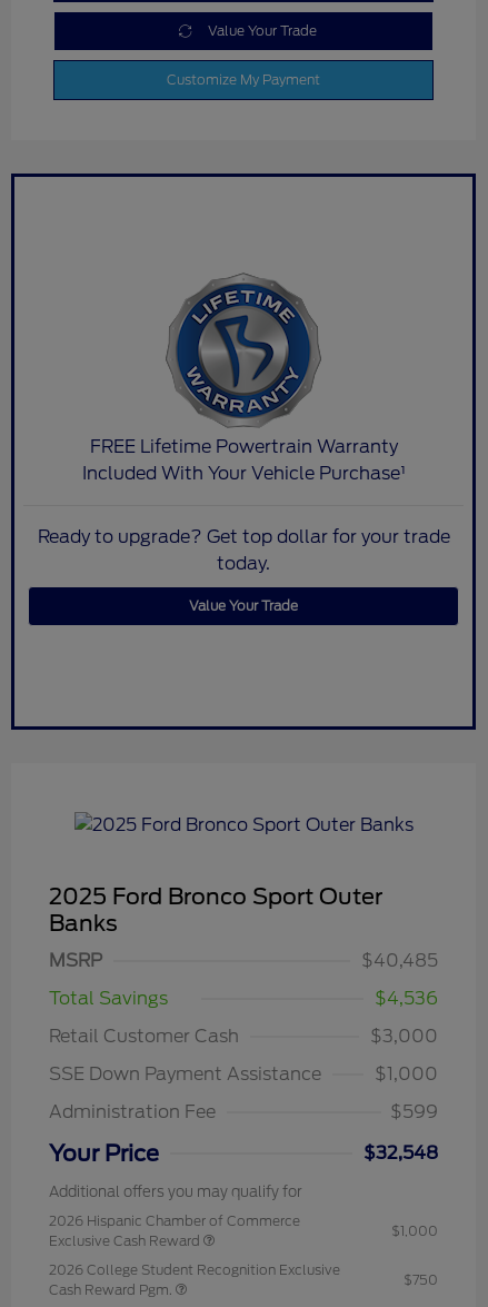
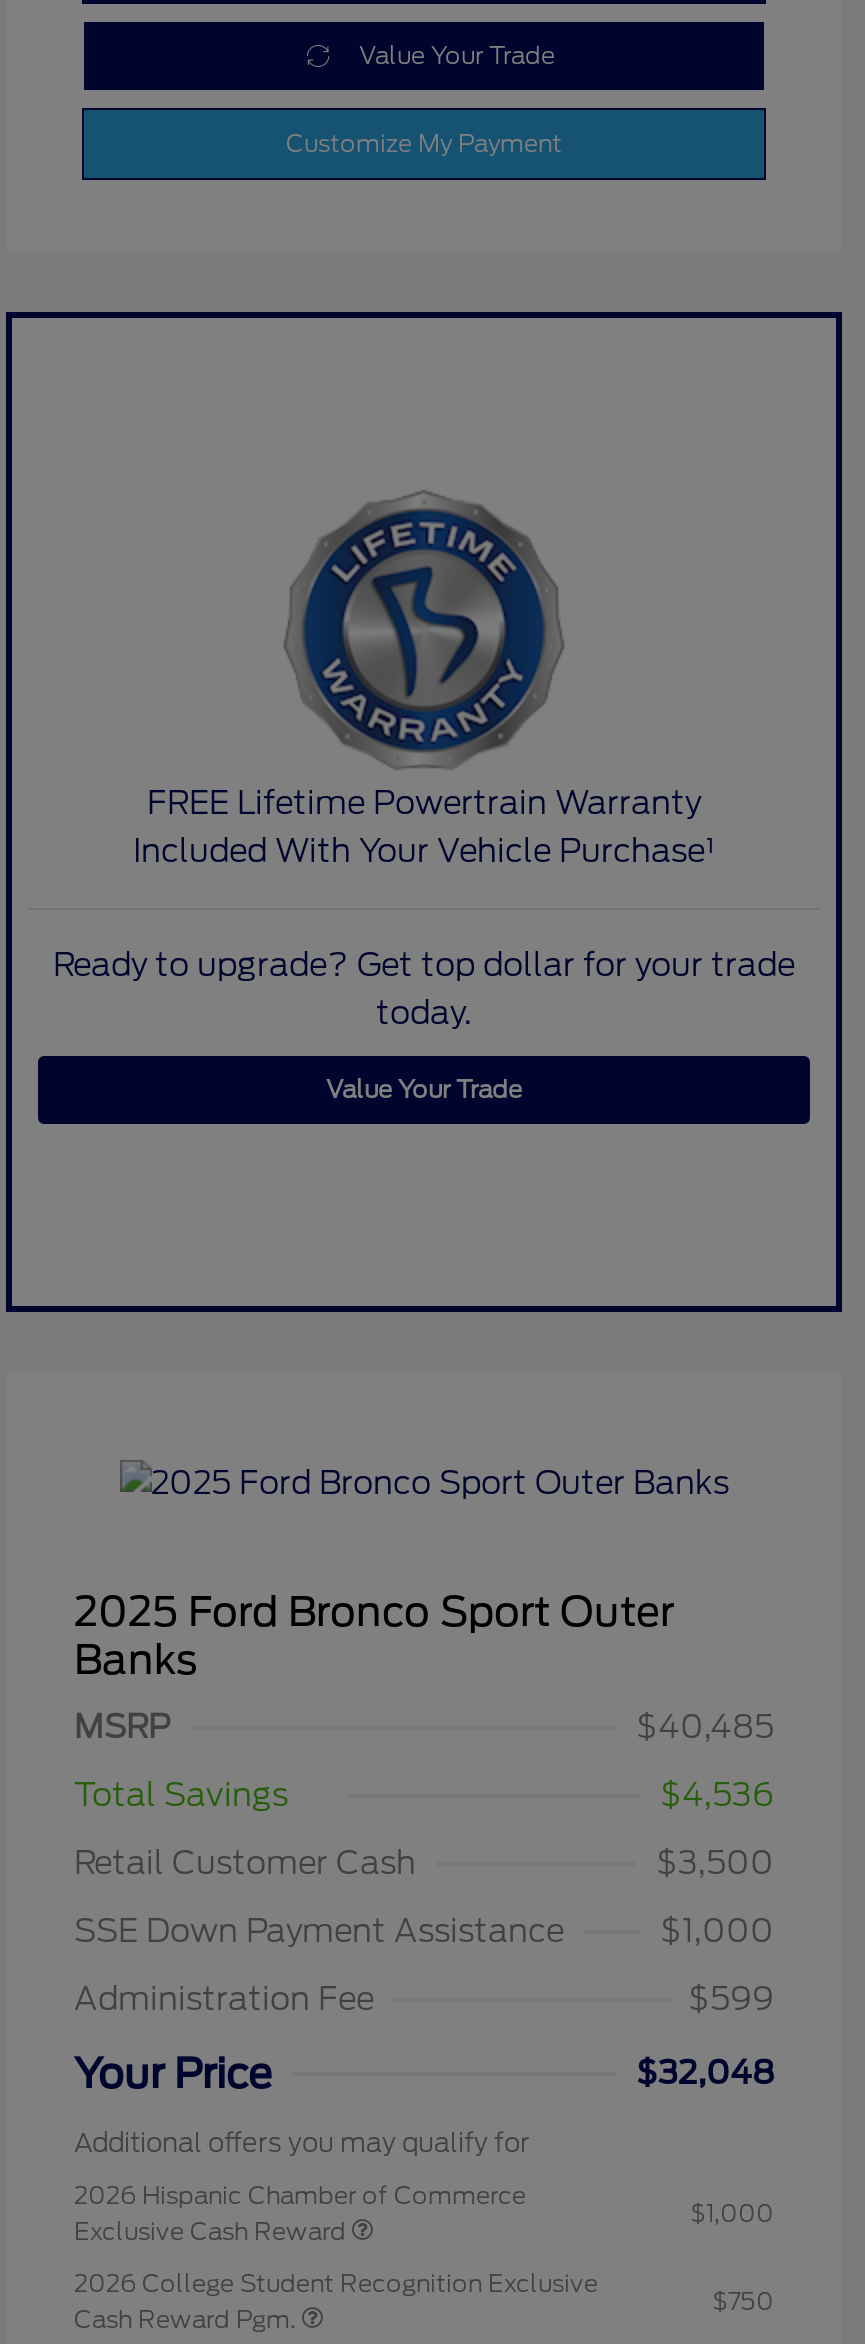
[370,1026,438,1047] $3,000 -> [656,1844,774,1882] $3,500
[363,1142,438,1164] $32,548 -> [636,2054,774,2092] $32,048

